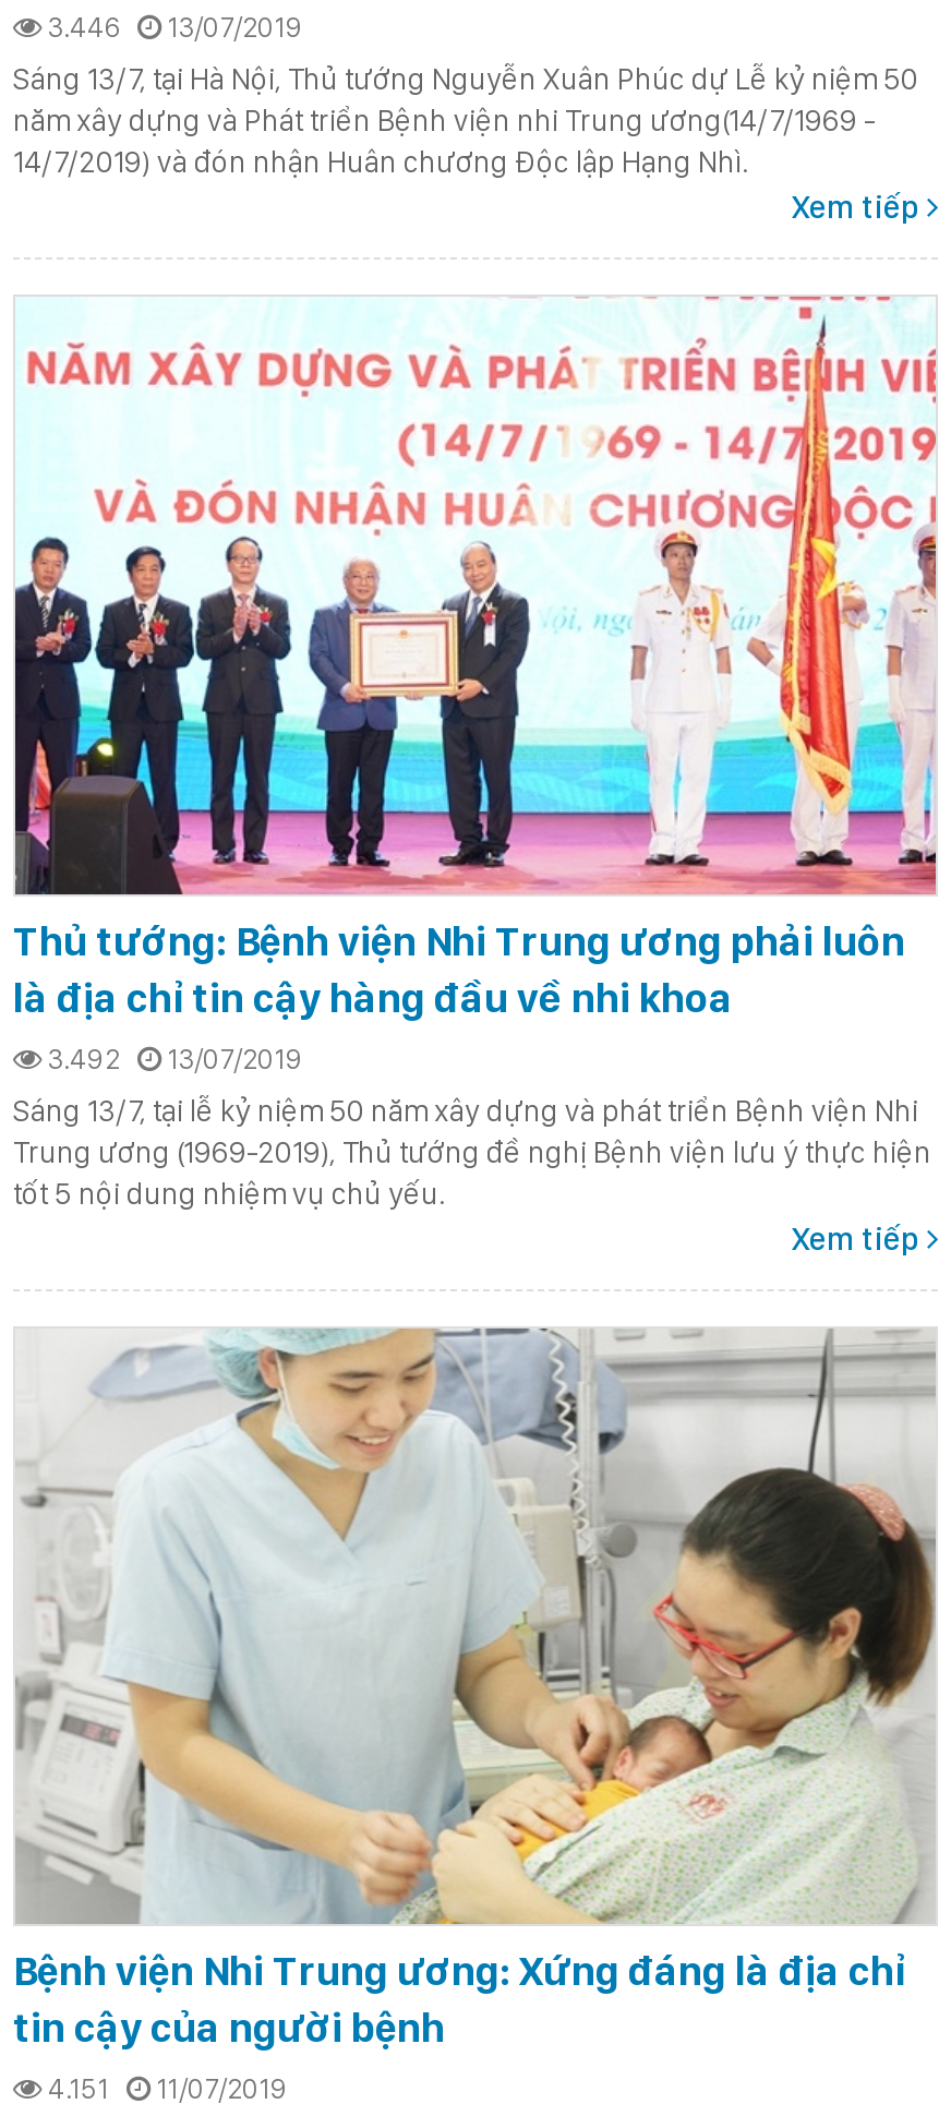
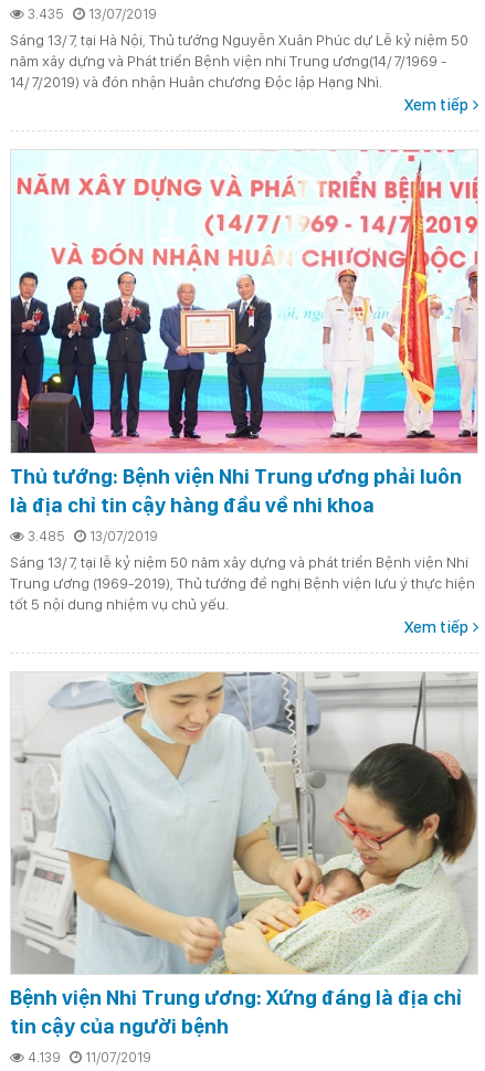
[41,11,303,44] 3.446 13/07/2019 -> [24,6,157,22] 3.435 13/07/2019
[41,1042,303,1075] 3.492 13/07/2019 -> [24,527,158,544] 3.485 13/07/2019
[41,2073,288,2106] 4.151 11/07/2019 -> [24,1049,151,1066] 4.139 11/07/2019

